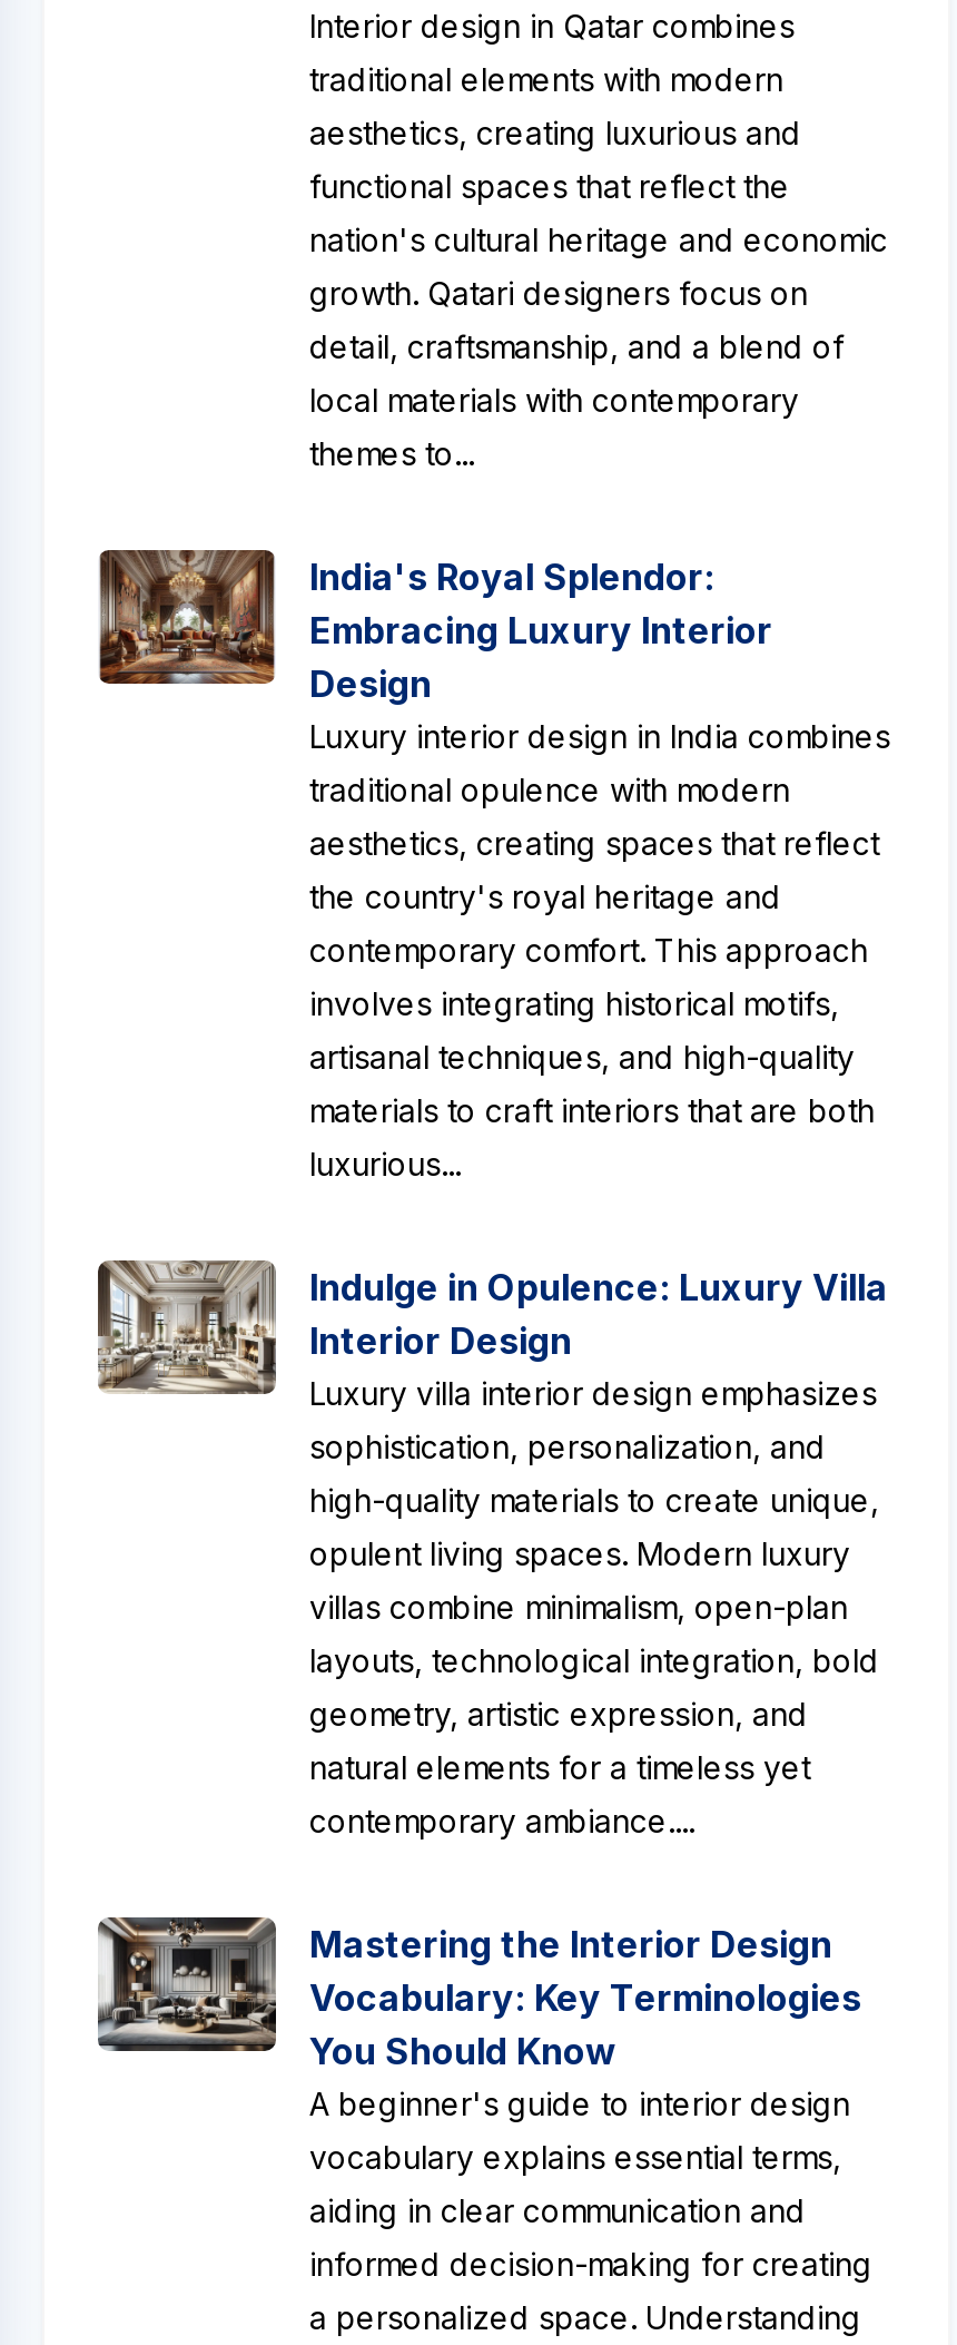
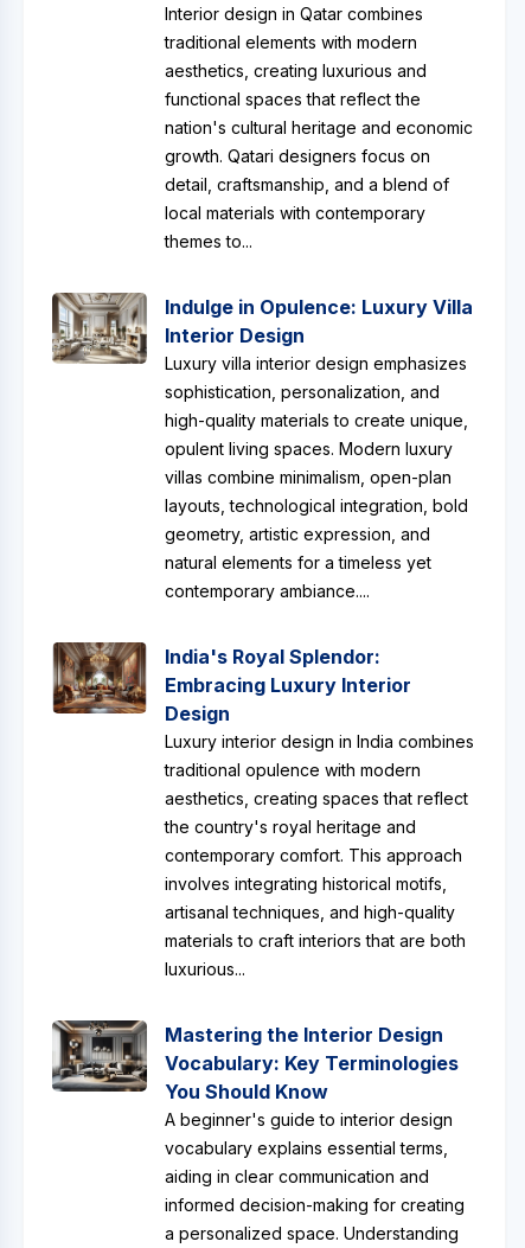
moved [96,546,890,1183] -> [51,640,474,979]: [image] | India's Royal Splendor: | Embracing Luxury Interior | ... | materials to craft interiors that are both | luxurious...
moved [96,1258,888,1839] -> [52,292,473,601]: [image] | Indulge in Opulence: Luxury Villa | Interior Design | ... | natural elements for a timeless yet | contemporary ambiance....

